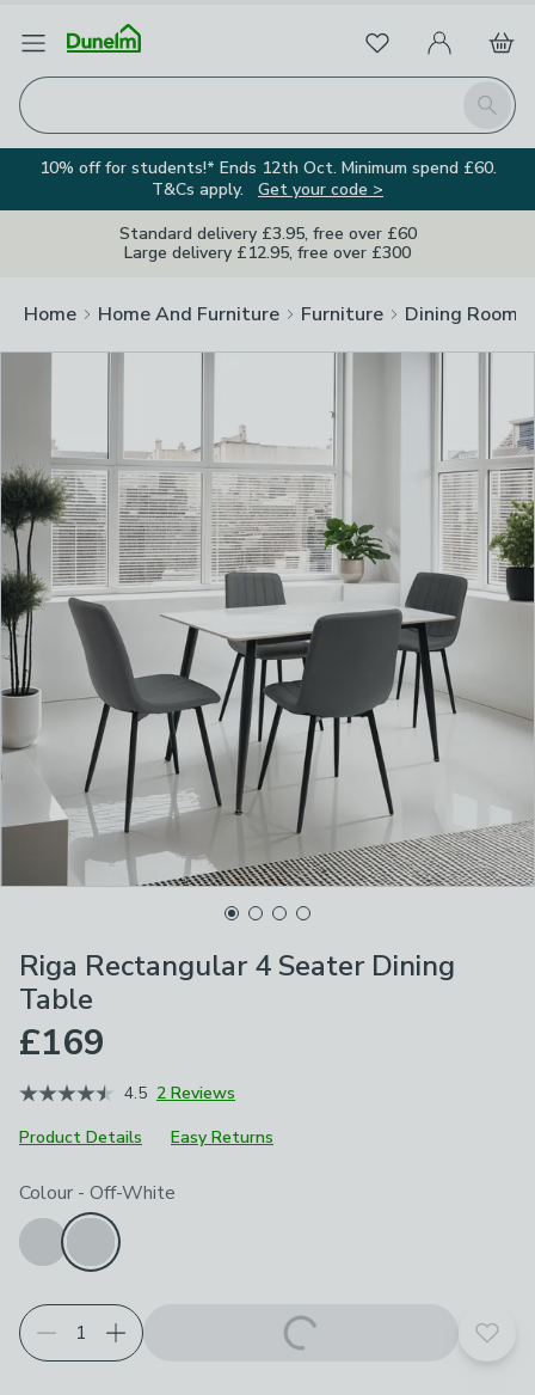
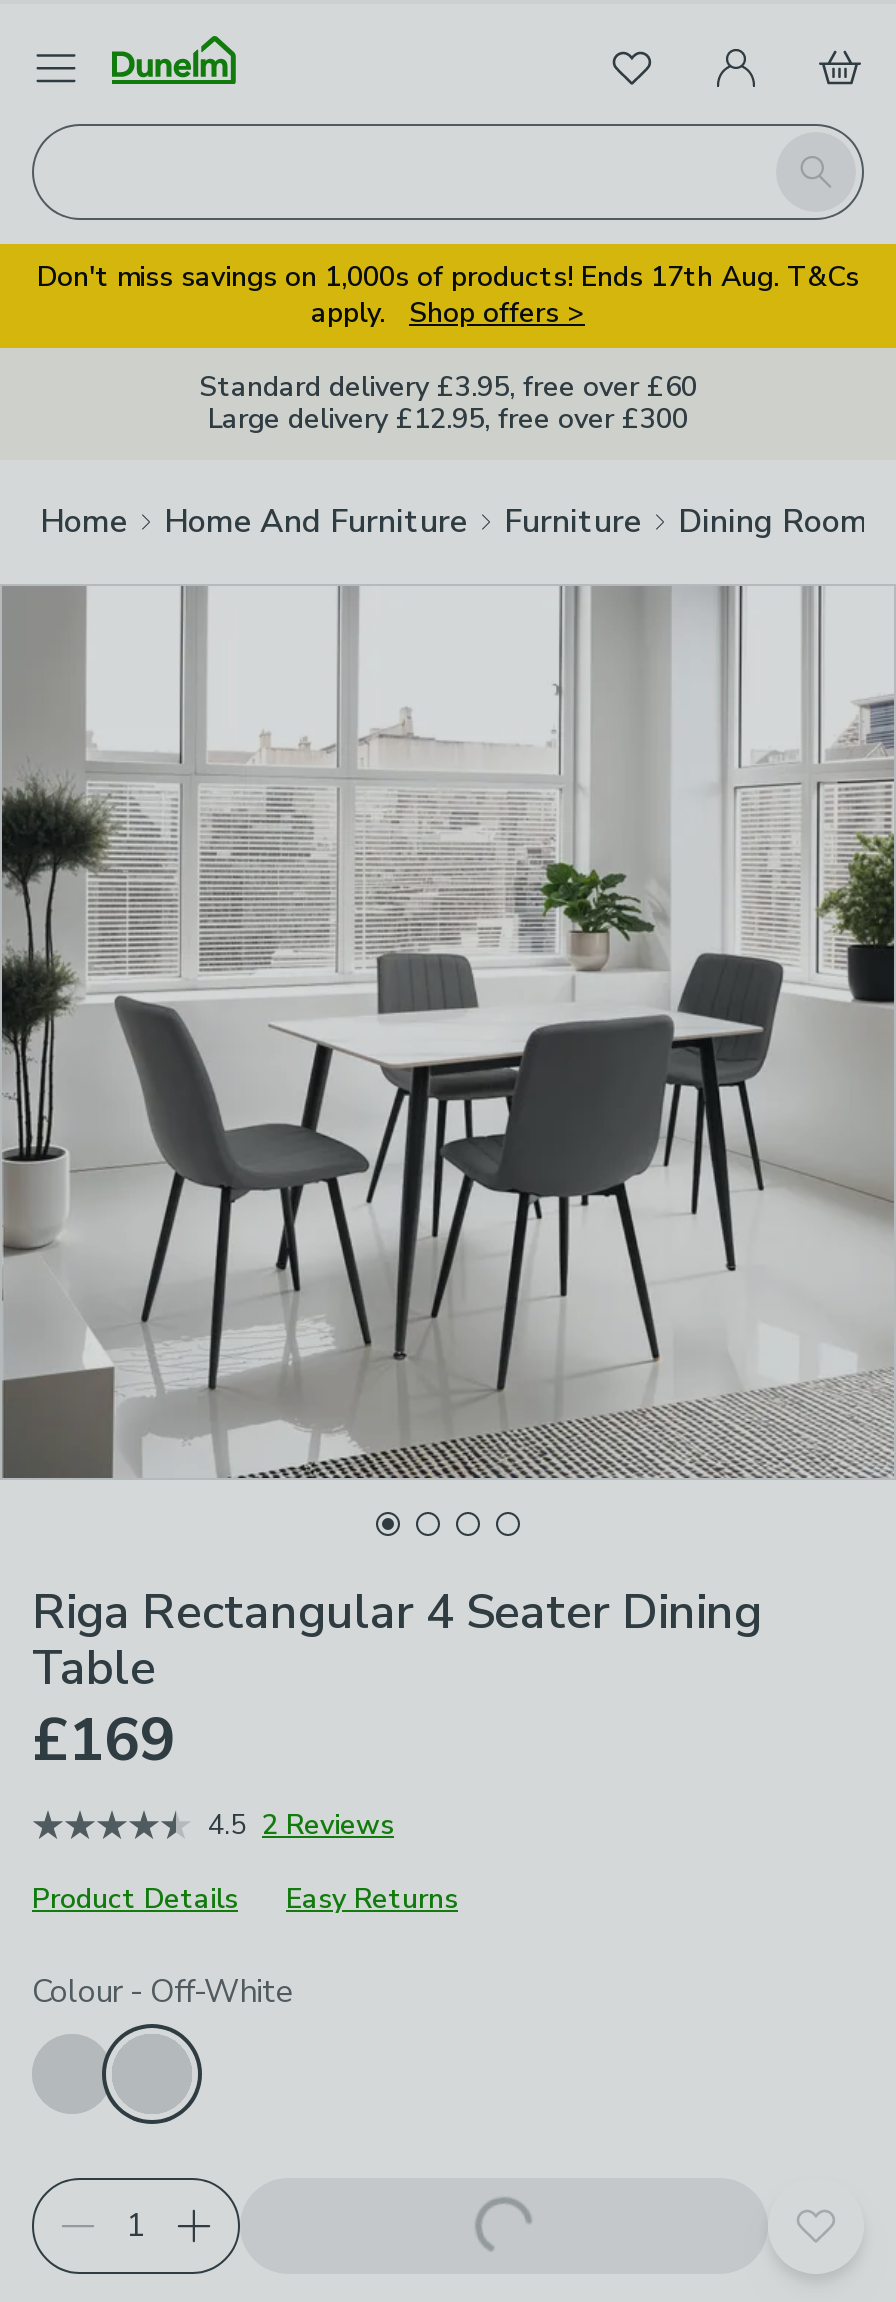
[39,157,496,201] 10% off for students!* Ends 12th Oct. Minimum spend £60. | T&Cs apply. Get your code > -> [37,258,859,332] Don't miss savings on 1,000s of products! Ends 17th Aug. T&Cs | apply. Shop offers >

